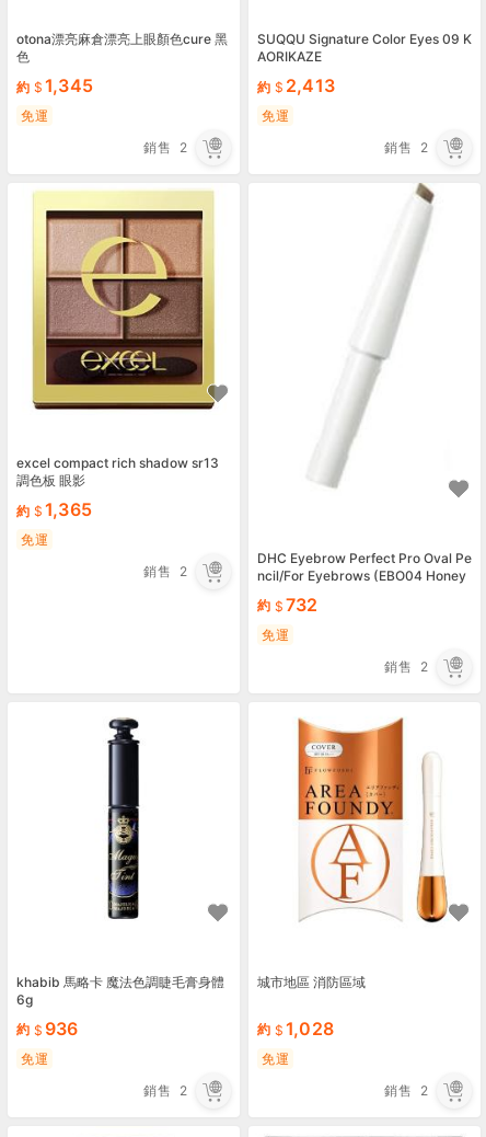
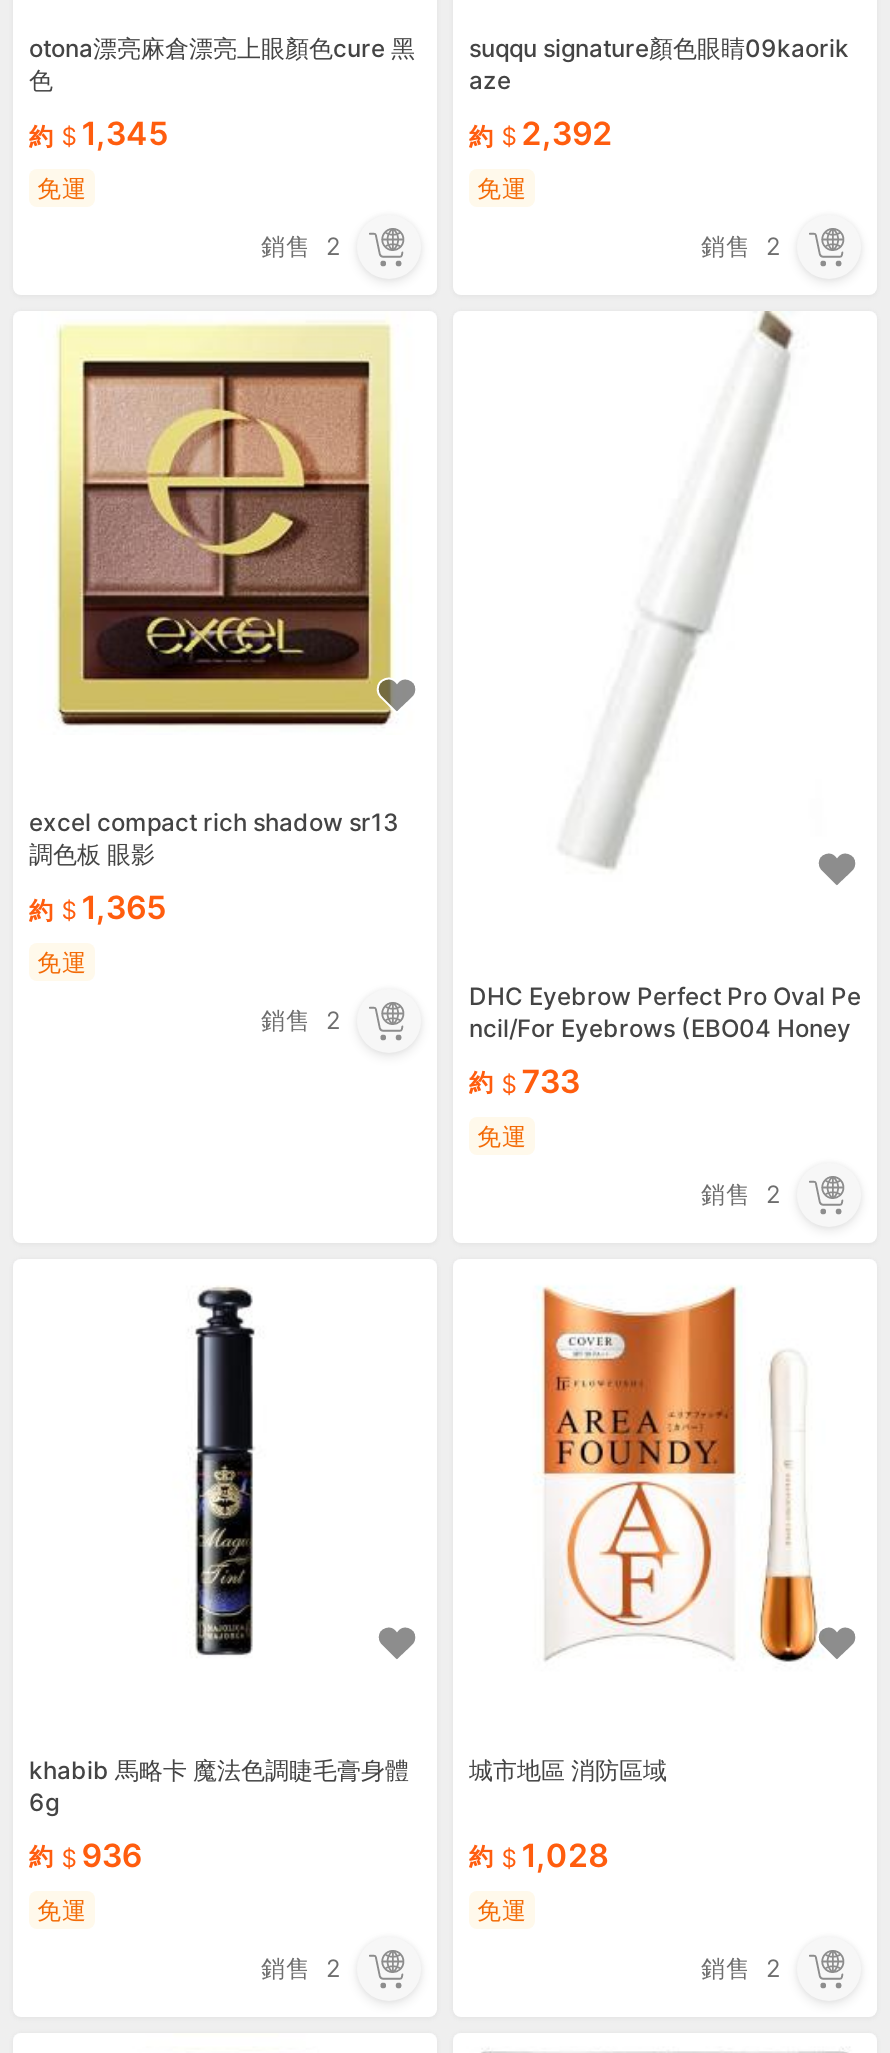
[257,31,472,65] SUQQU Signature Color Eyes 09 K | AORIKAZE -> [469,33,849,95] suqqu signature顏色眼睛09kaorik | aze
[257,74,335,96] 約 2,413 -> [469,113,612,153] 約 2,392
[257,593,318,615] 約 732 -> [469,1060,580,1100] 約 733

